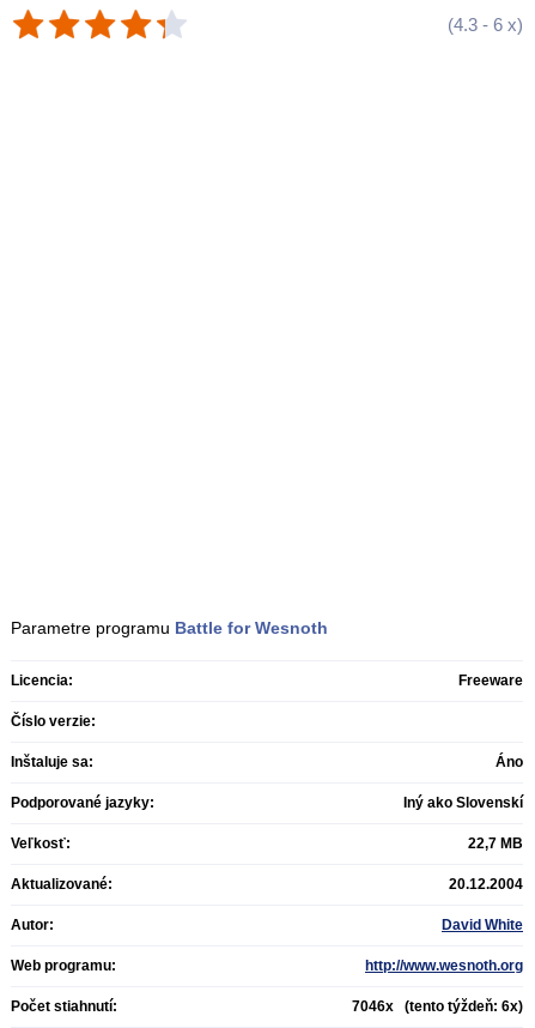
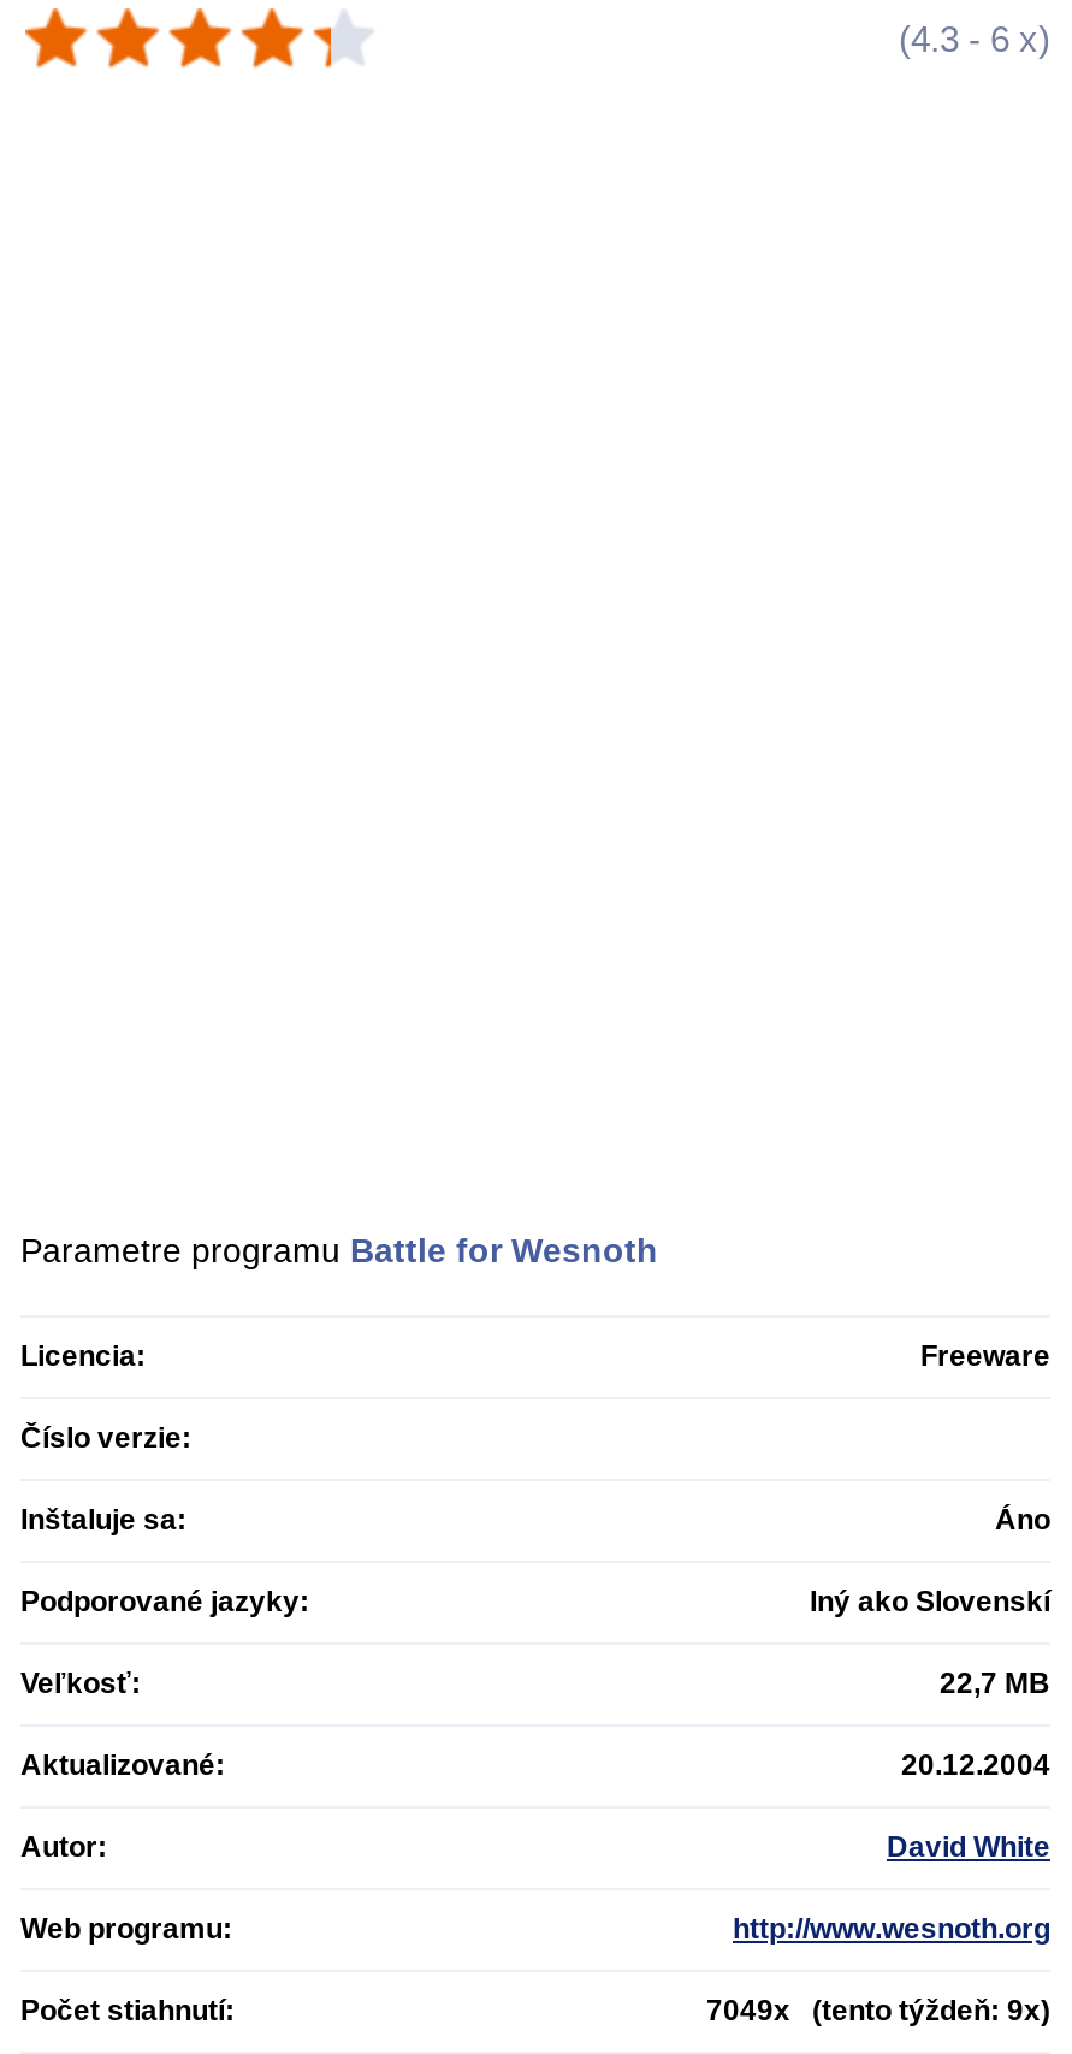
[352,998,523,1015] 7046x (tento týždeň: 6x) -> [706,1994,1050,2028] 7049x (tento týždeň: 9x)

